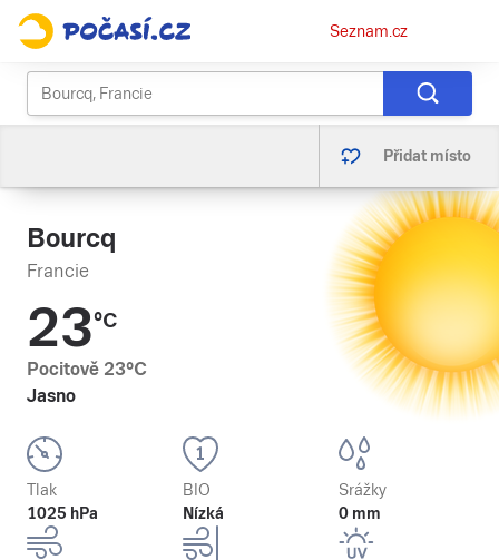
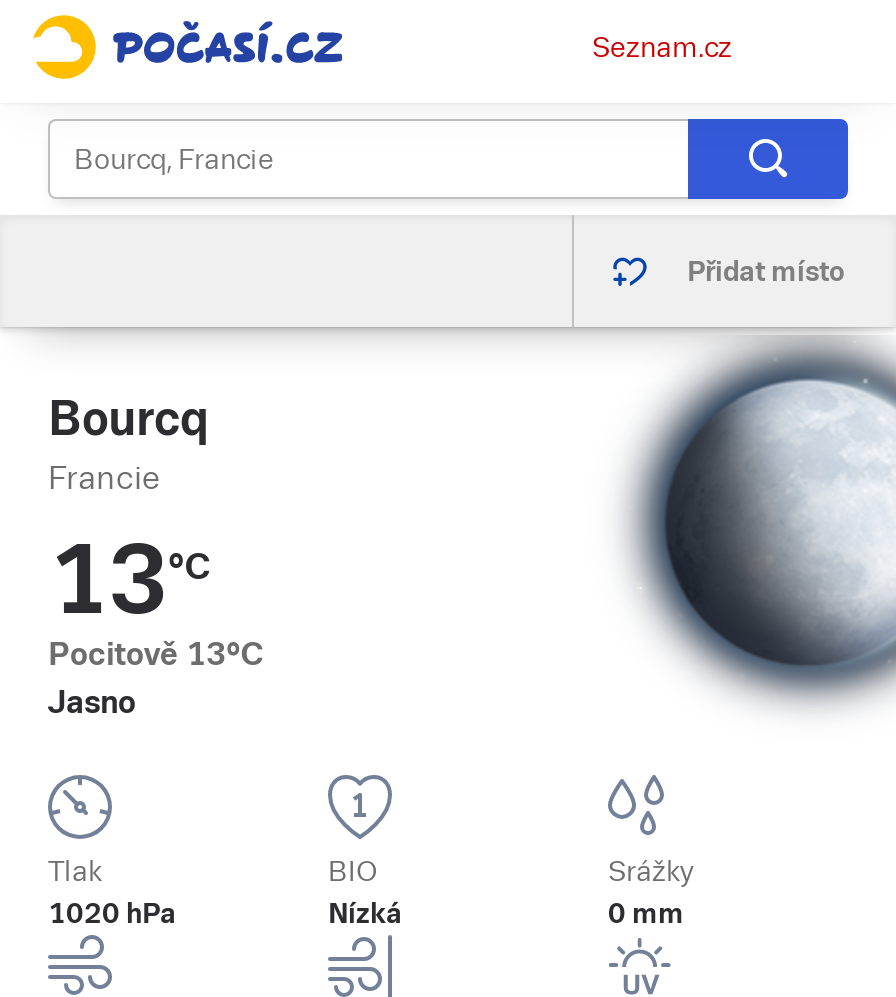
[331,191,496,413] [image] -> [596,337,890,729] [image]
[27,297,117,358] 23°C -> [48,525,210,635] 13°C
[27,358,147,380] Pocitově 23°C -> [48,635,264,673] Pocitově 13°C
[27,504,98,522] 1025 hPa -> [48,897,176,929] 1020 hPa

